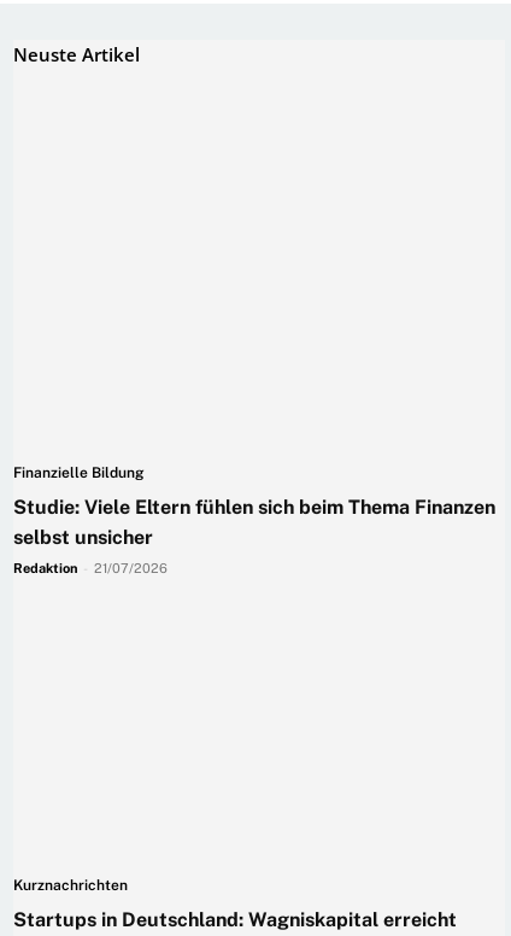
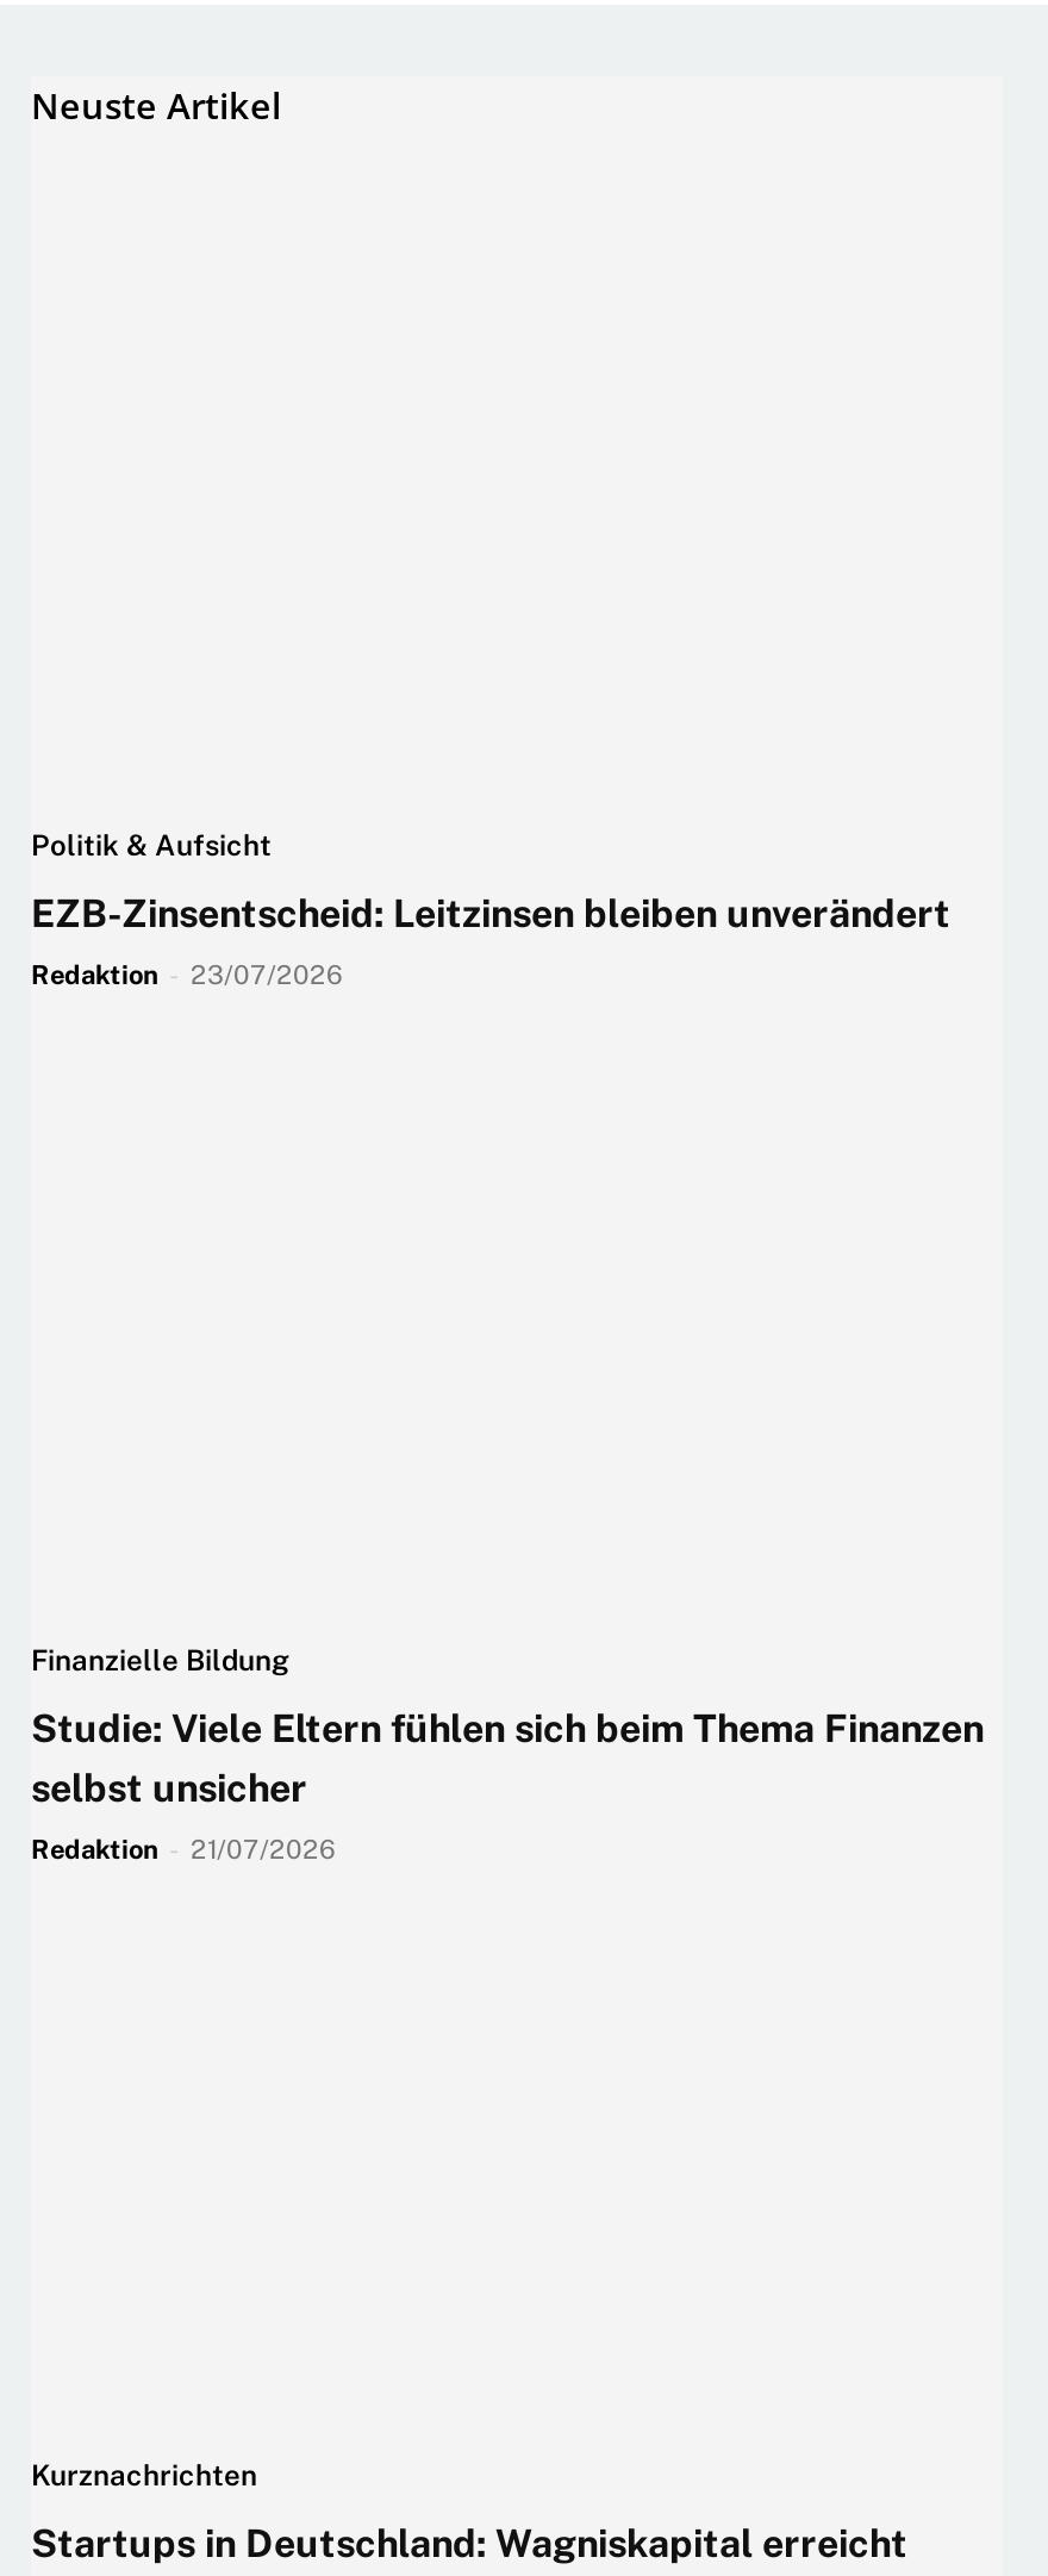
none -> [31,829,950,989] Politik & Aufsicht | EZB-Zinsentscheid: Leitzinsen bleiben unverändert | Redaktion - 23/07/2026

